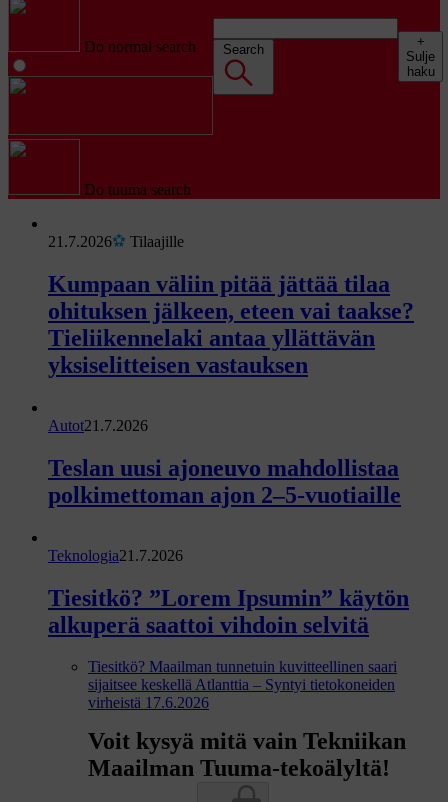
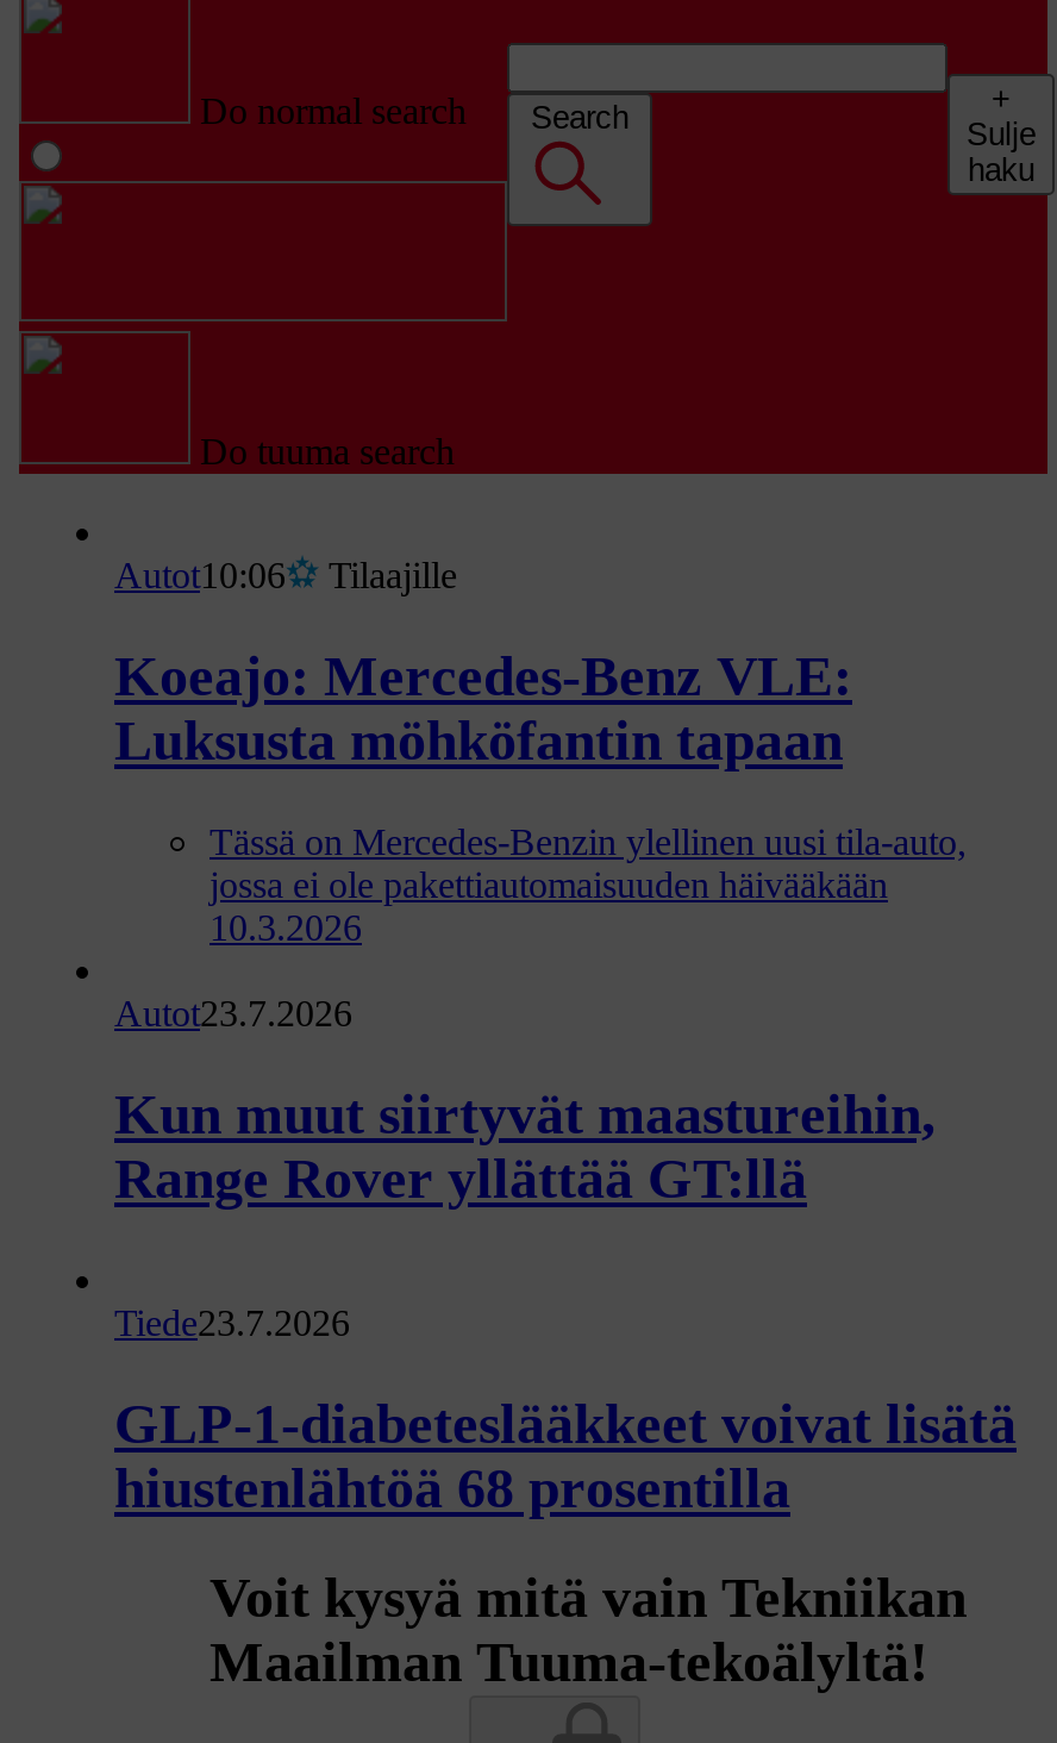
[48,233,112,250] 21.7.2026 -> [114,555,286,595] Autot10:06
[48,271,414,378] Kumpaan väliin pitää jättää tilaa | ohituksen jälkeen, eteen vai taakse? | Tieliikennelaki antaa yllättävän | yksiselitteisen vastauksen -> [114,645,852,771] Koeajo: Mercedes-Benz VLE: | Luksusta möhköfantin tapaan
[48,417,148,434] Autot21.7.2026 -> [209,821,967,947] Tässä on Mercedes-Benzin ylellinen uusi tila-auto, | jossa ei ole pakettiautomaisuuden häivääkään | 10.3.2026
[48,455,401,508] Teslan uusi ajoneuvo mahdollistaa | polkimettoman ajon 2–5-vuotiaille -> [114,992,352,1033] Autot23.7.2026
[48,547,183,564] Teknologia21.7.2026 -> [114,1083,936,1209] Kun muut siirtyvät maastureihin, | Range Rover yllättää GT:llä
[48,584,409,637] Tiesitkö? ”Lorem Ipsumin” käytön | alkuperä saattoi vihdoin selvitä -> [114,1302,350,1342] Tiede23.7.2026
[88,658,397,711] Tiesitkö? Maailman tunnetuin kuvitteellinen saari | sijaitsee keskellä Atlanttia – Syntyi tietokoneiden | virheistä 17.6.2026 -> [114,1392,1017,1518] GLP-1-diabeteslääkkeet voivat lisätä | hiustenlähtöä 68 prosentilla

